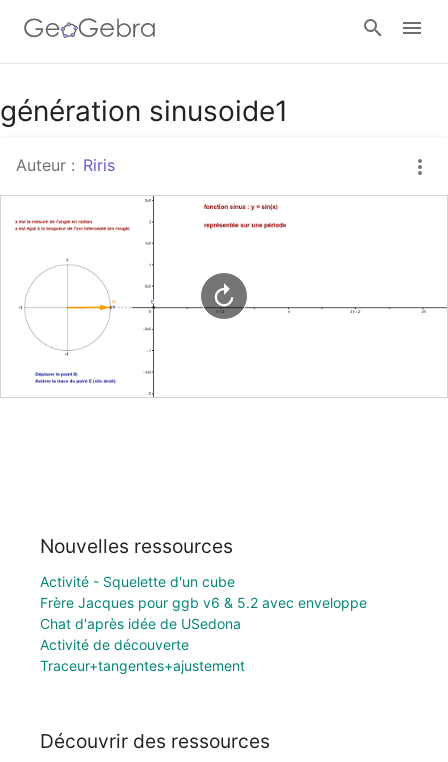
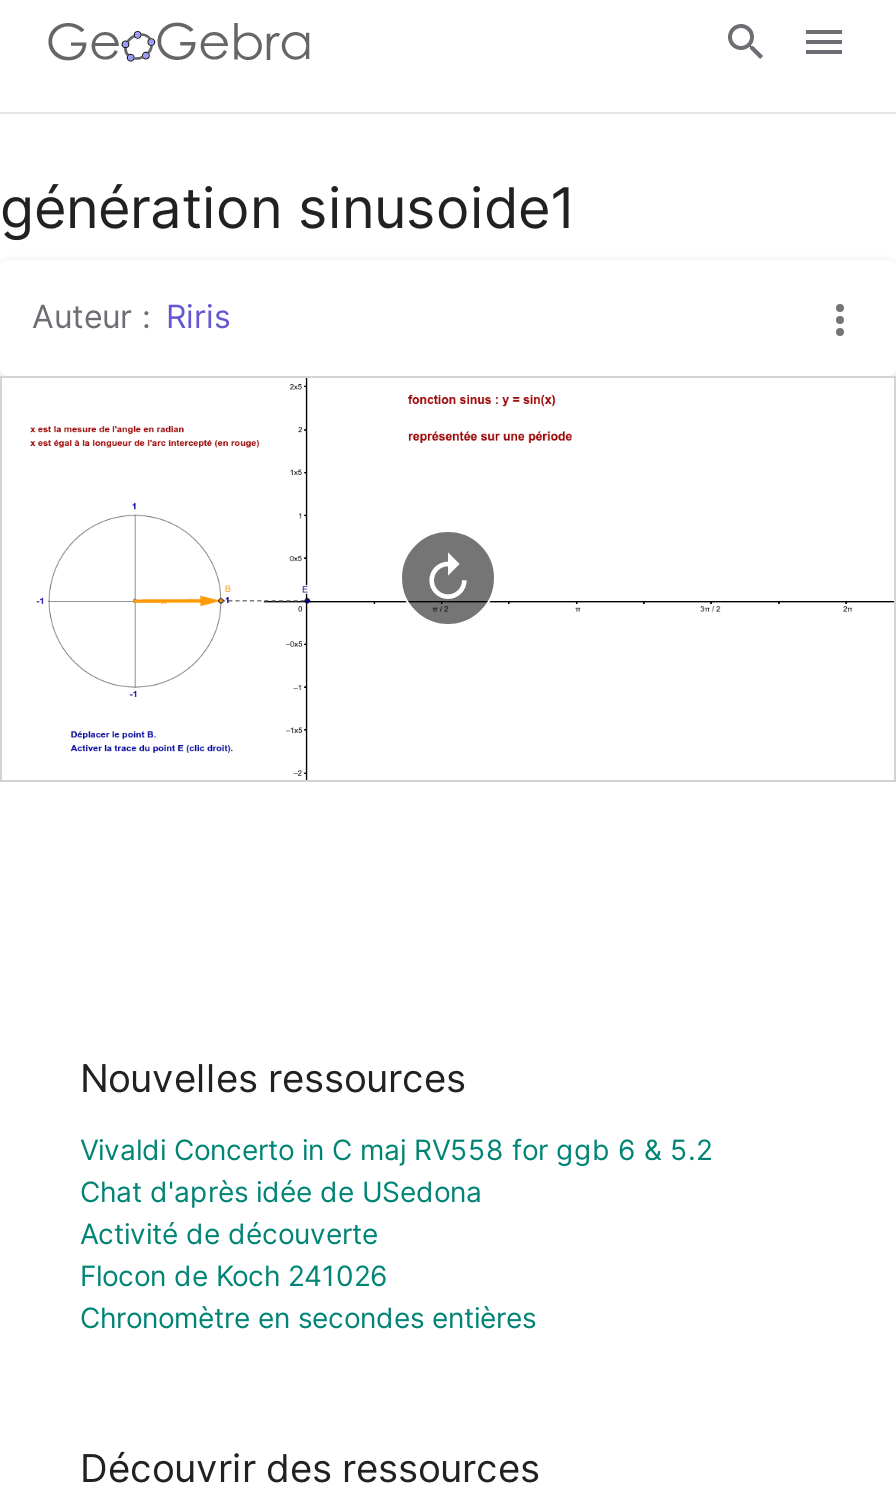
[40,573,367,611] Activité - Squelette d'un cube | Frère Jacques pour ggb v6 & 5.2 avec enveloppe -> [80,1132,712,1166] Vivaldi Concerto in C maj RV558 for ggb 6 & 5.2
moved [40,615,241,653] -> [80,1174,482,1250]: Chat d'après idée de USedona | Activité de découverte
[40,657,245,674] Traceur+tangentes+ajustement -> [80,1258,536,1334] Flocon de Koch 241026 | Chronomètre en secondes entières

